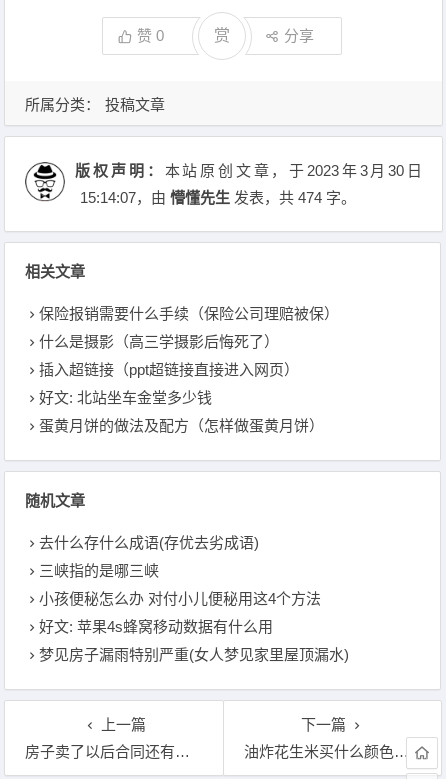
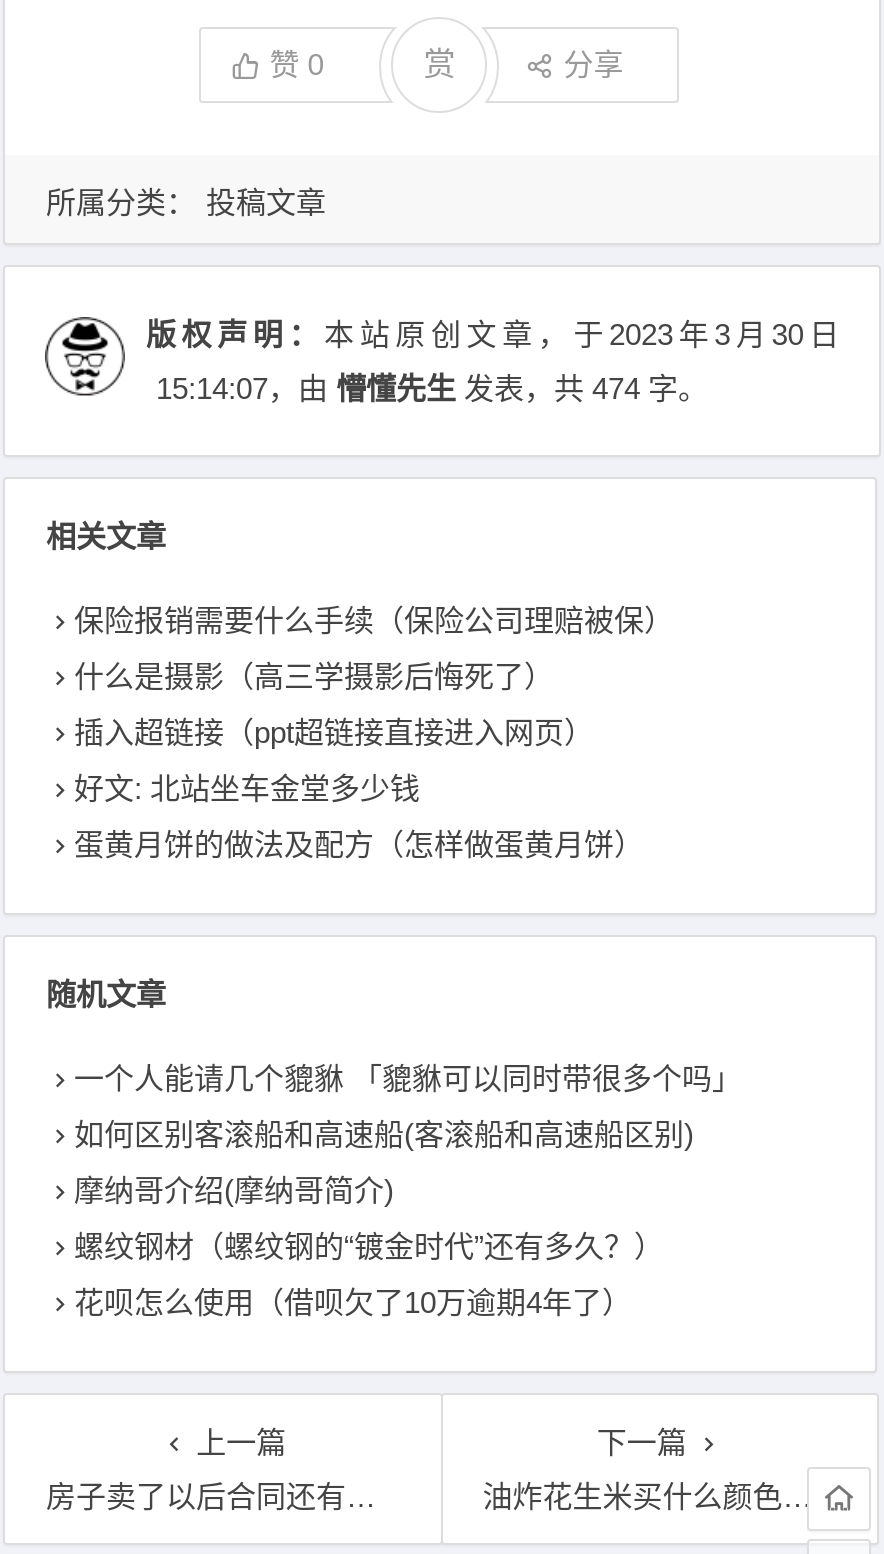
[39,534,259,551] 去什么存什么成语(存优去劣成语) -> [74,1061,742,1095] 一个人能请几个貔貅 「貔貅可以同时带很多个吗」
[39,562,159,579] 三峡指的是哪三峡 -> [74,1117,694,1151] 如何区别客滚船和高速船(客滚船和高速船区别)
[39,590,321,607] 小孩便秘怎么办 对付小儿便秘用这4个方法 -> [74,1173,394,1207] 摩纳哥介绍(摩纳哥简介)
[39,618,273,635] 好文: 苹果4s蜂窝移动数据有什么用 -> [74,1229,664,1263] 螺纹钢材（螺纹钢的“镀金时代”还有多久？）
[39,646,349,663] 梦见房子漏雨特别严重(女人梦见家里屋顶漏水) -> [74,1285,632,1319] 花呗怎么使用（借呗欠了10万逾期4年了）

